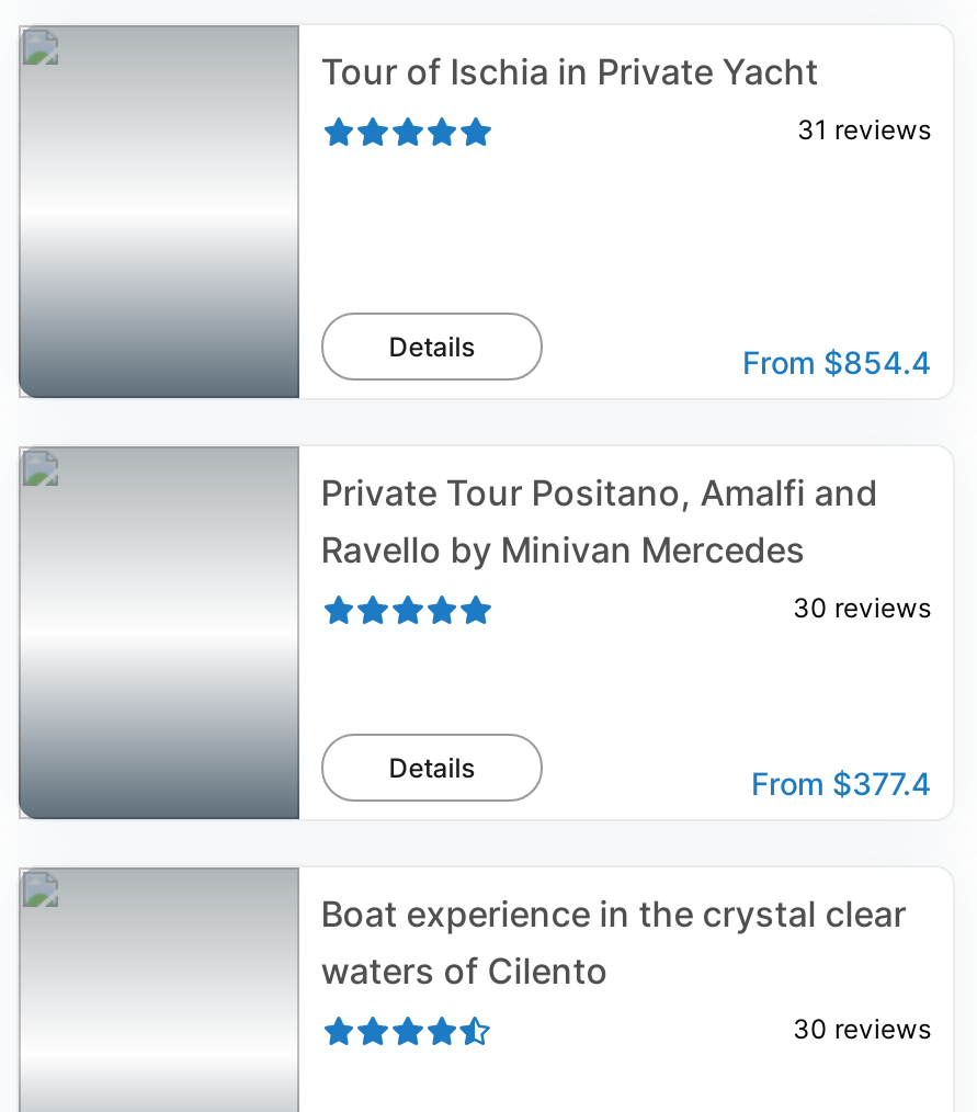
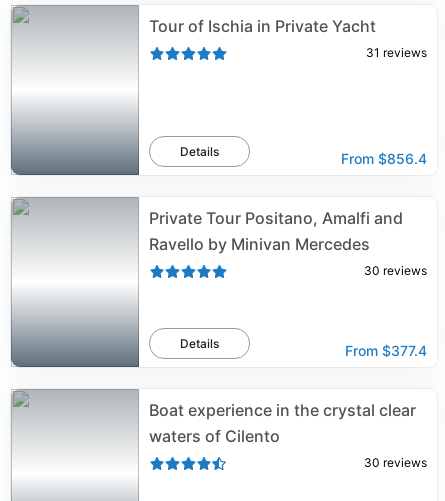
[742,343,931,381] From $854.4 -> [341,150,427,167] From $856.4

